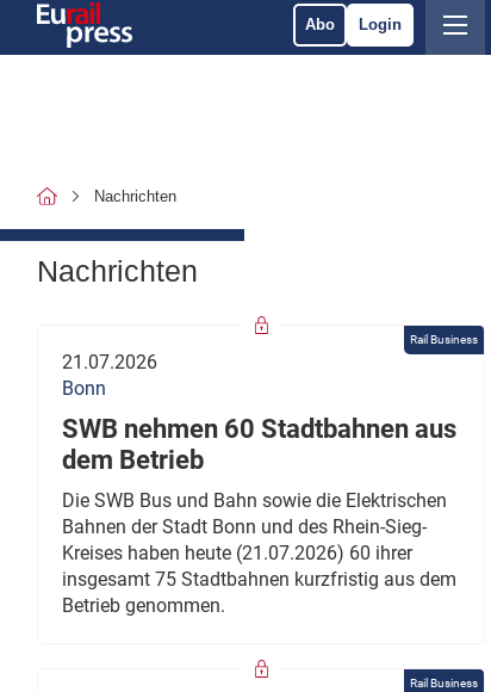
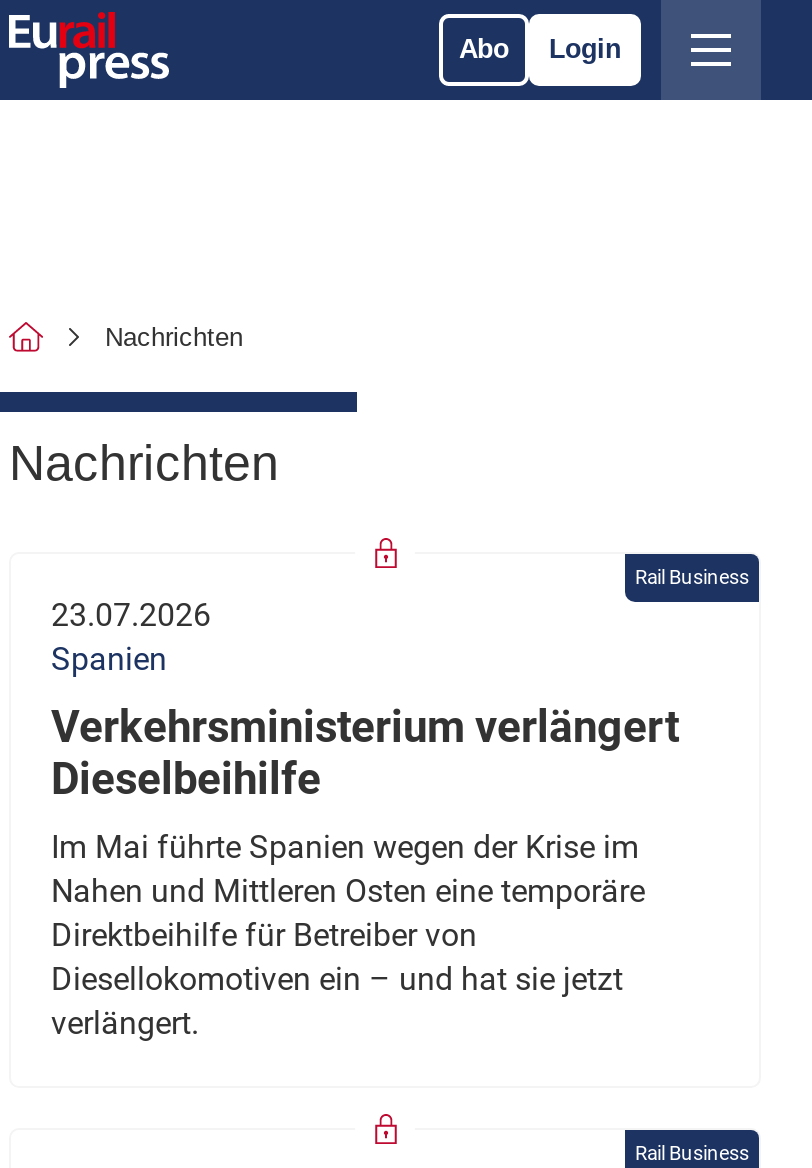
[62,351,157,400] 21.07.2026 | Bonn -> [51,596,211,678] 23.07.2026 | Spanien
[62,414,456,475] SWB nehmen 60 Stadtbahnen aus | dem Betrieb -> [51,702,679,804] Verkehrsministerium verlängert | Dieselbeihilfe
[62,489,456,617] Die SWB Bus und Bahn sowie die Elektrischen | Bahnen der Stadt Bonn und des Rhein-Sieg- | Kreises haben heute (21.07.2026) 60 ihrer | insgesamt 75 Stadtbahnen kurzfristig aus dem | Betrieb genommen. -> [51,828,645,1042] Im Mai führte Spanien wegen der Krise im | Nahen und Mittleren Osten eine temporäre | Direktbeihilfe für Betreiber von | Diesellokomotiven ein – und hat sie jetzt | verlängert.

